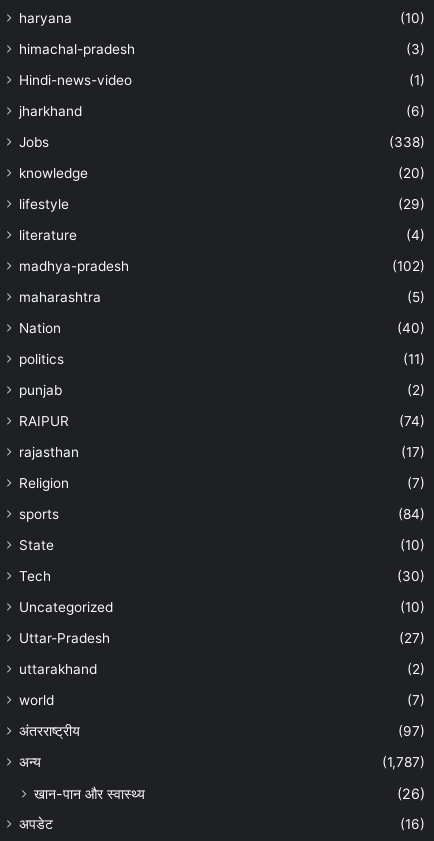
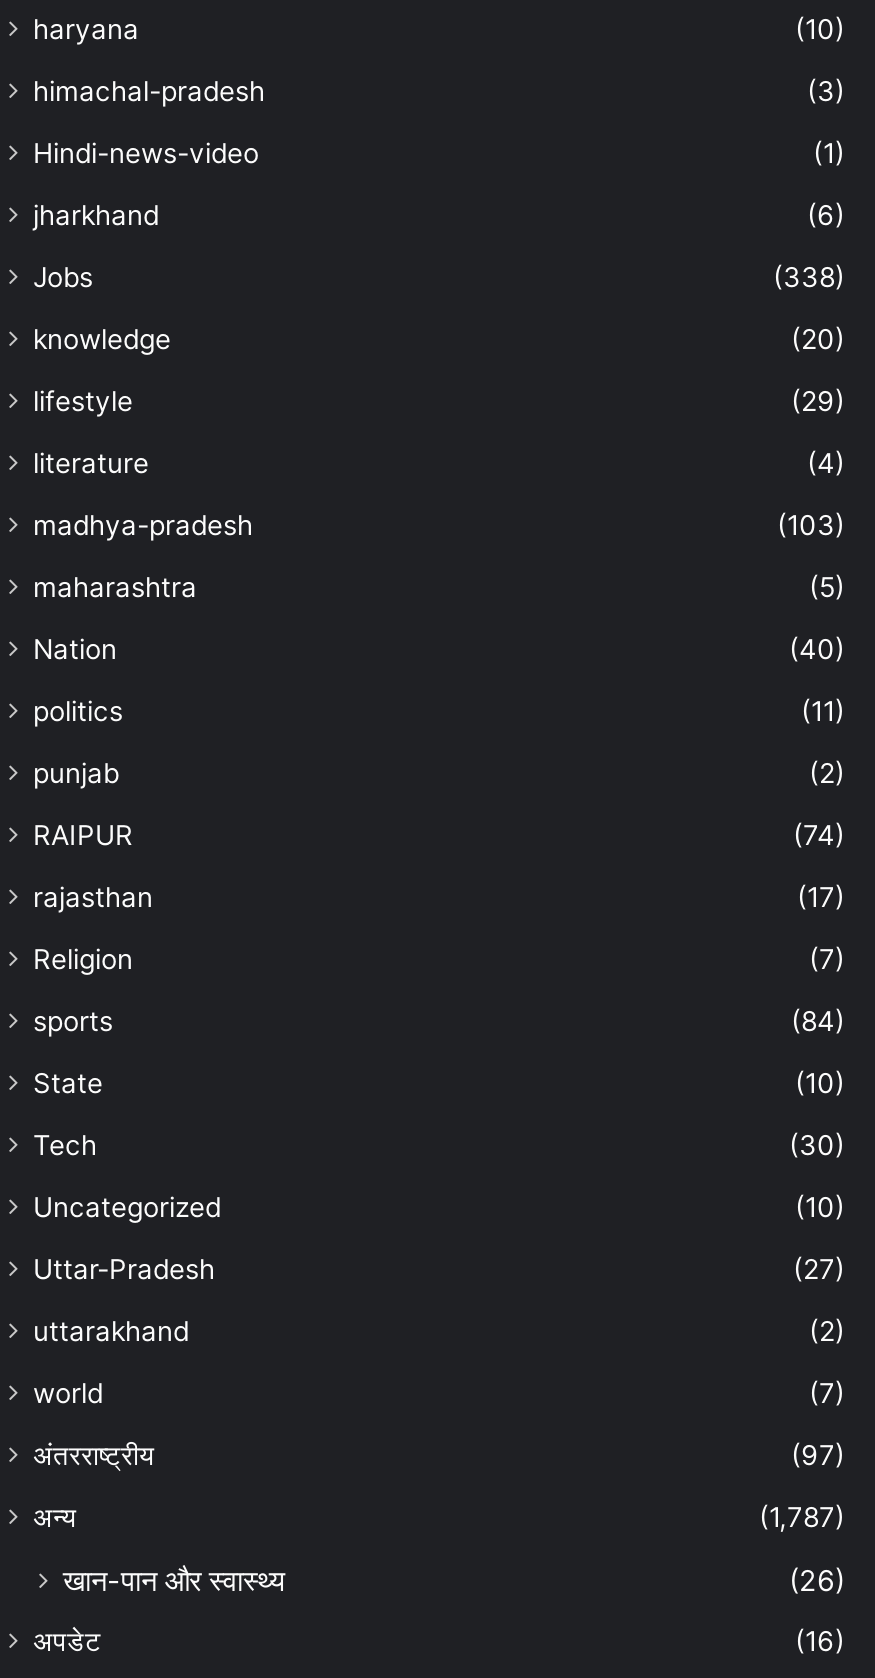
[392,258,425,274] (102) -> [777,509,845,541] (103)

